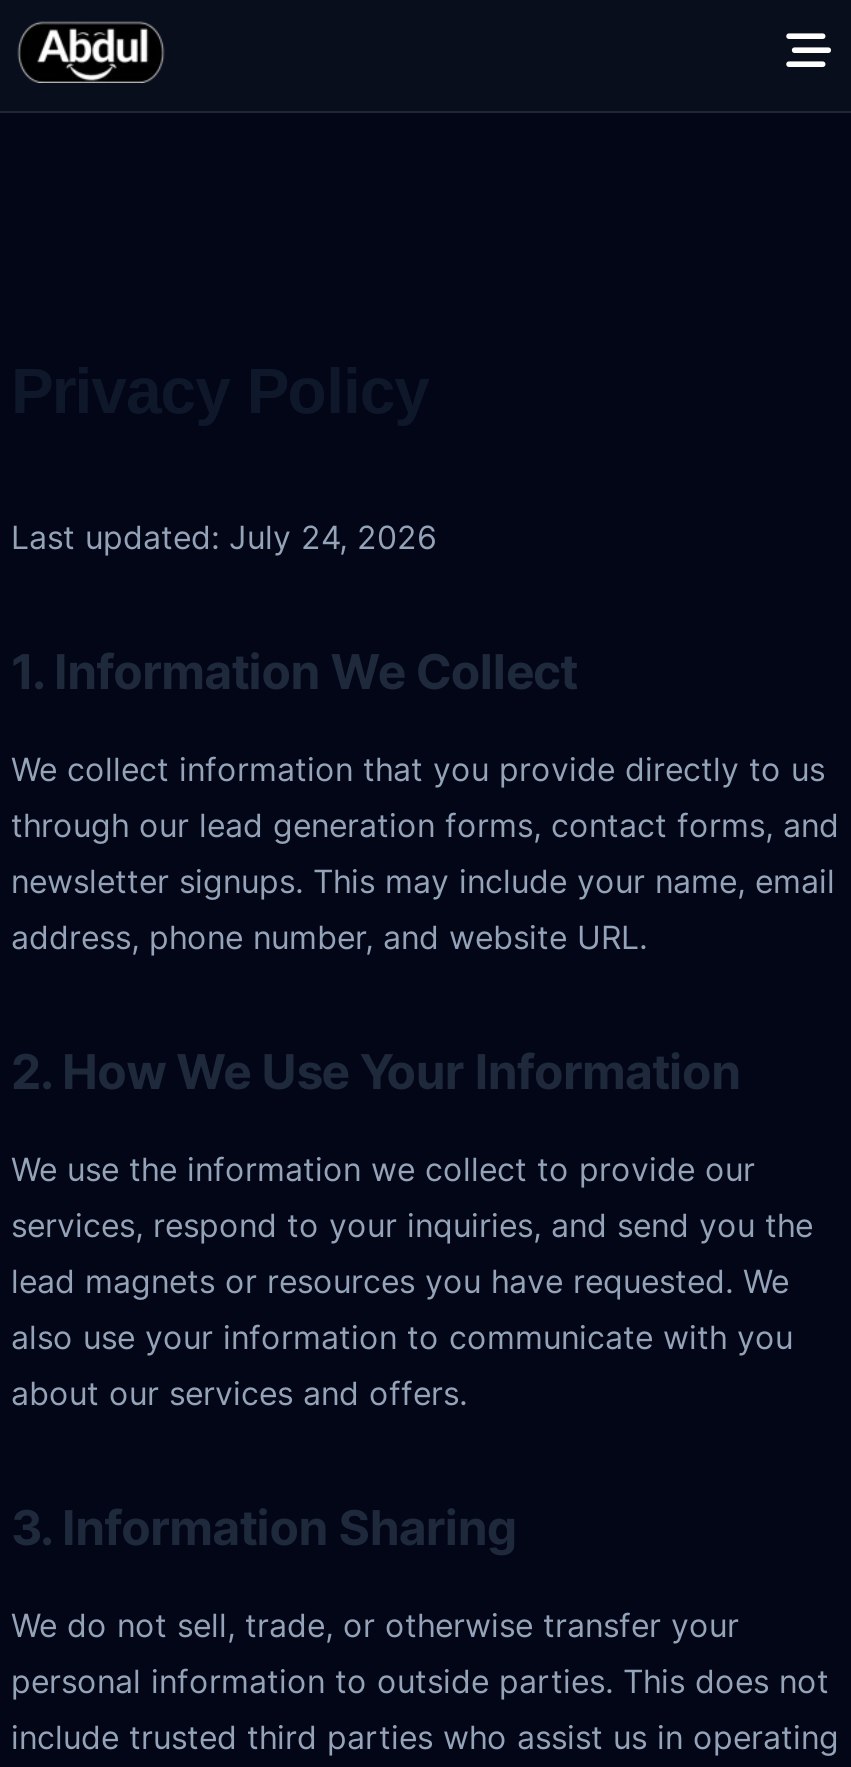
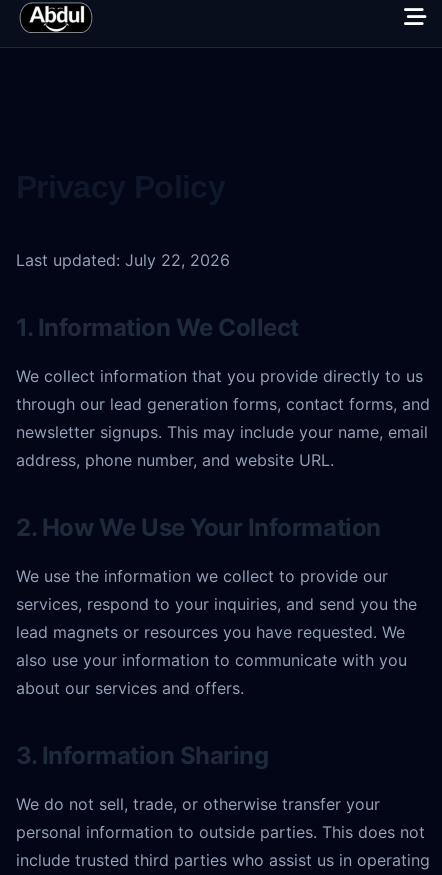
[11,517,437,557] Last updated: July 24, 2026 -> [16,250,230,270] Last updated: July 22, 2026

